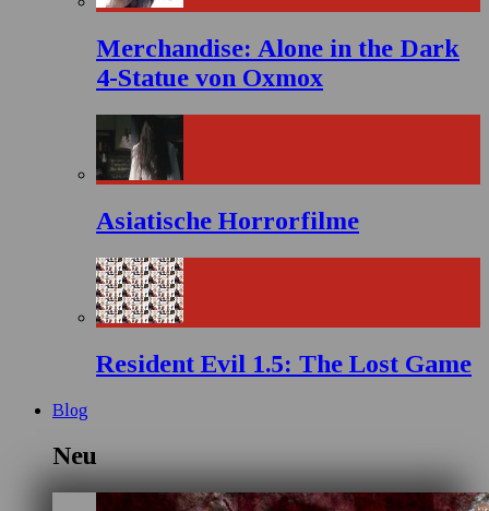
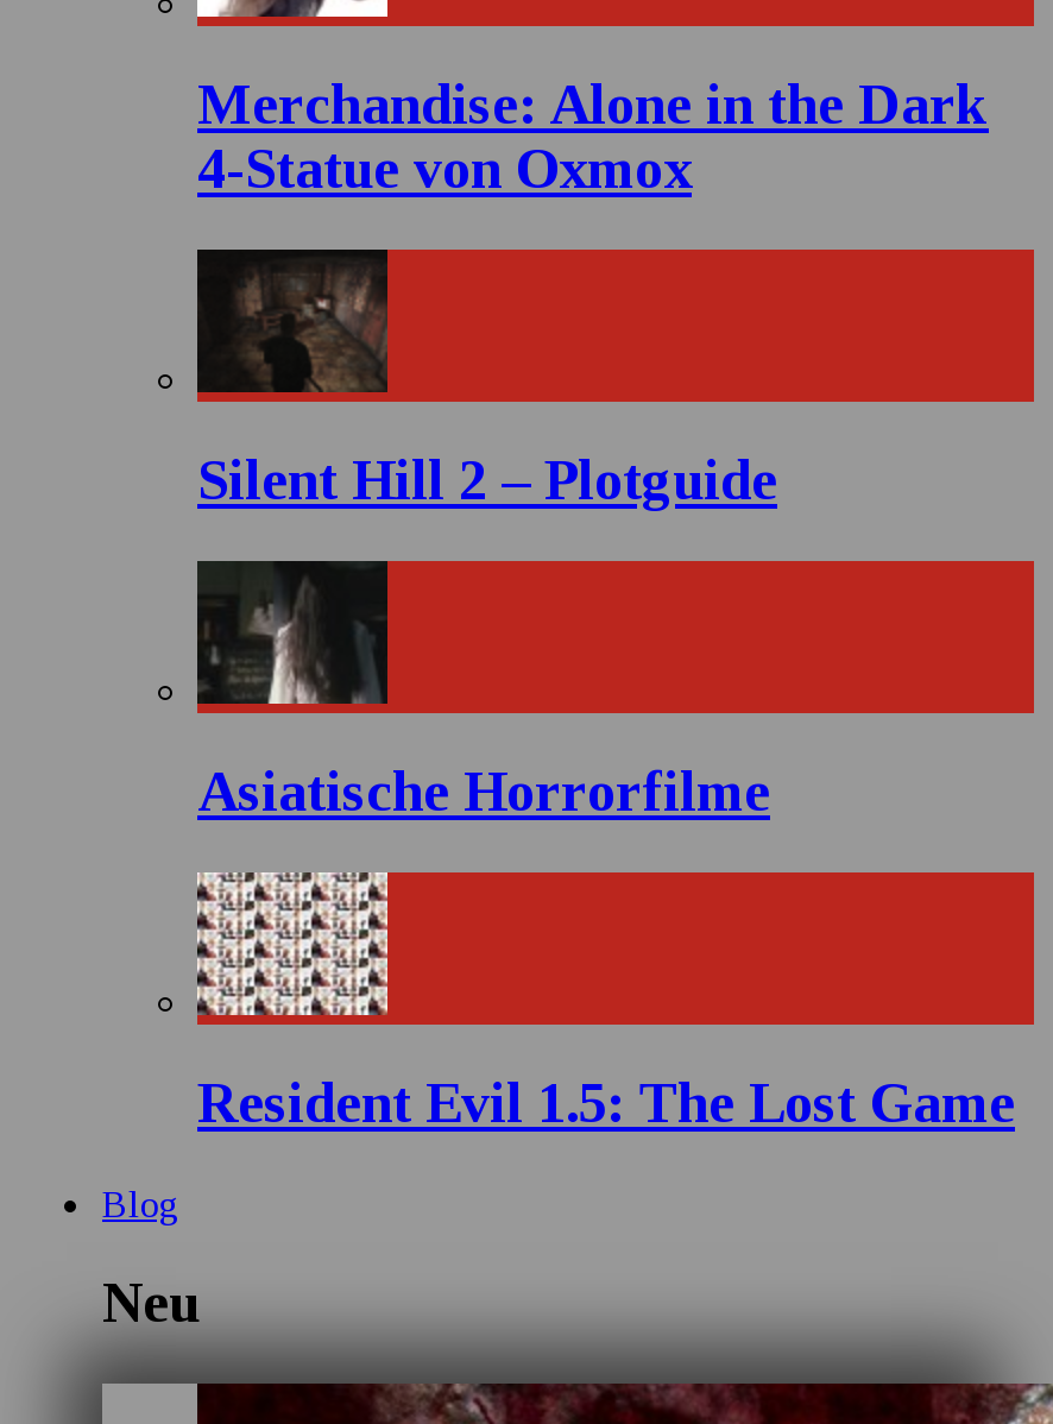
none -> [197,269,777,511] [image] | Silent Hill 2 – Plotguide

